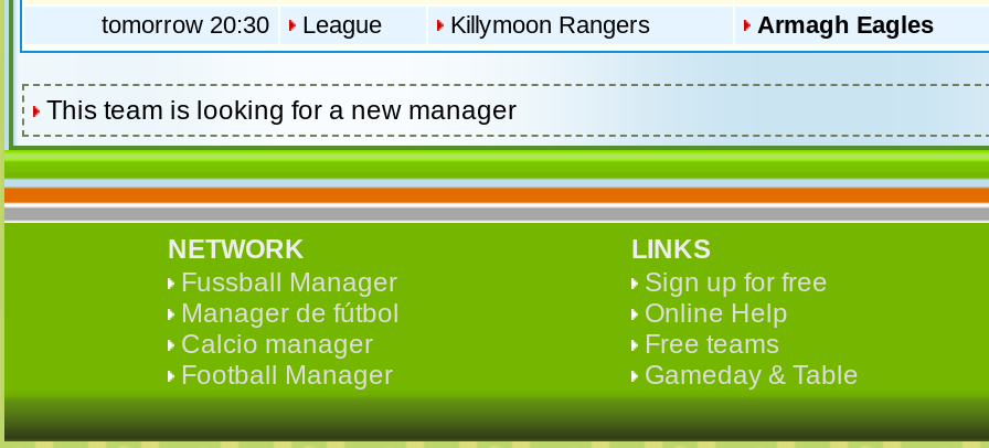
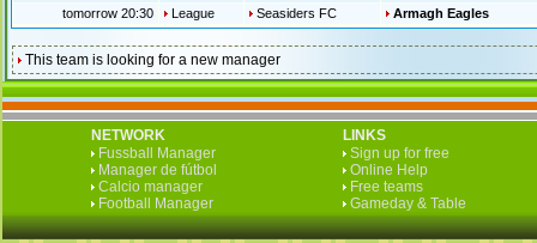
[450,11,651,38] Killymoon Rangers -> [257,6,337,20] Seasiders FC

